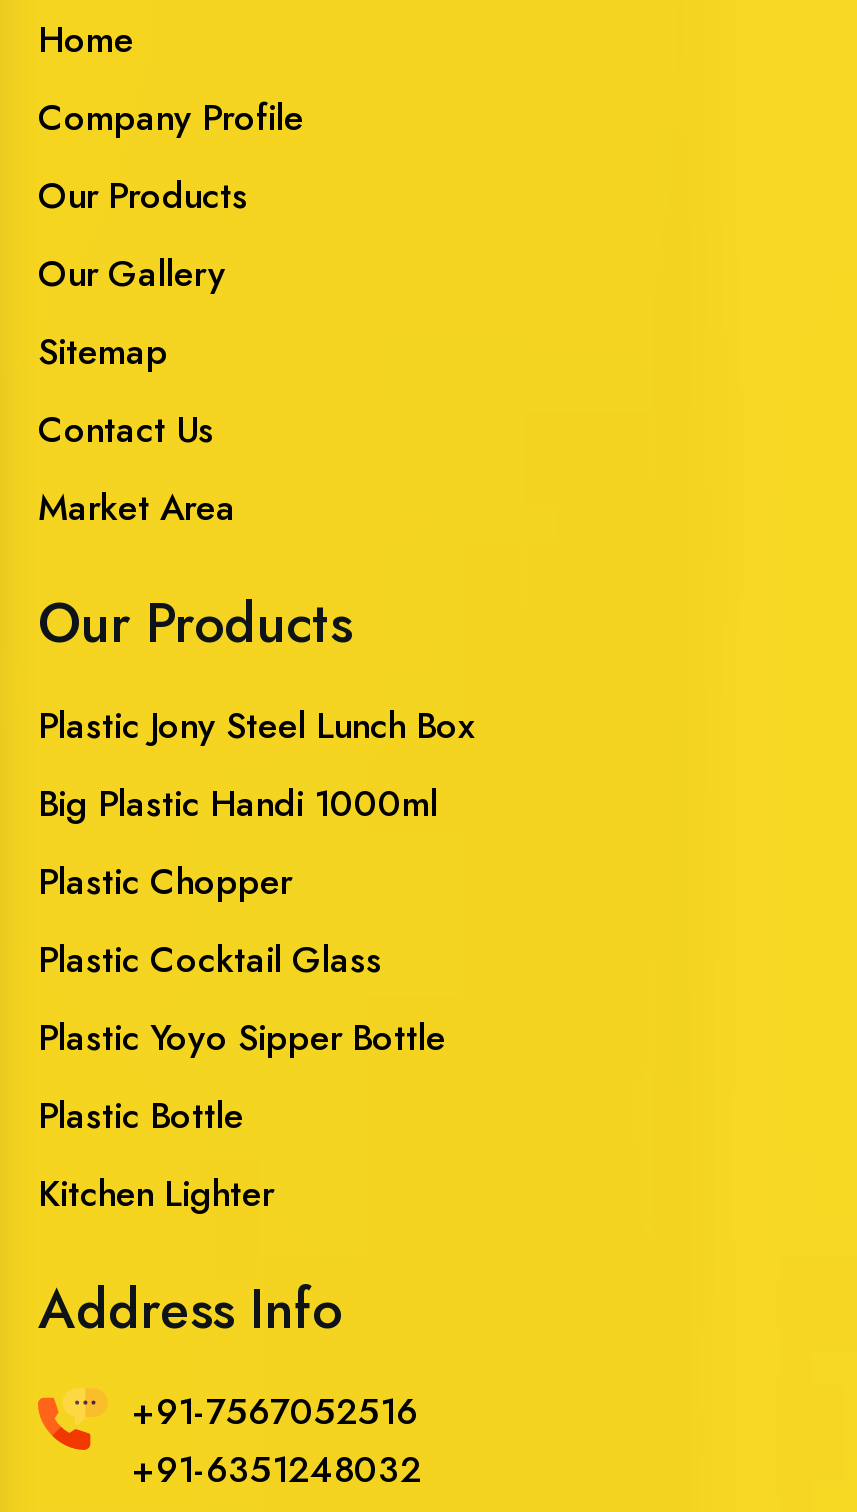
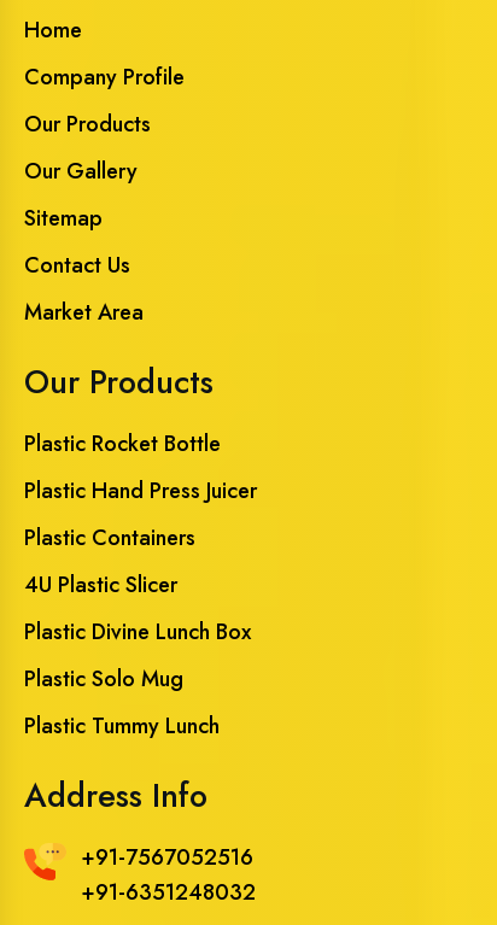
[38,699,474,751] Plastic Jony Steel Lunch Box -> [24,428,221,459] Plastic Rocket Bottle
[38,777,438,829] Big Plastic Handi 1000ml -> [24,475,257,506] Plastic Hand Press Juicer
[38,855,292,907] Plastic Chopper -> [24,522,195,553] Plastic Containers
[38,933,382,985] Plastic Cocktail Glass -> [24,569,177,600] 4U Plastic Slicer
[38,1011,446,1063] Plastic Yoyo Sipper Bottle -> [24,616,251,647] Plastic Divine Lunch Box
[38,1089,244,1141] Plastic Bottle -> [24,663,183,694] Plastic Solo Mug
[38,1167,274,1219] Kitchen Lighter -> [24,710,220,741] Plastic Tummy Lunch

